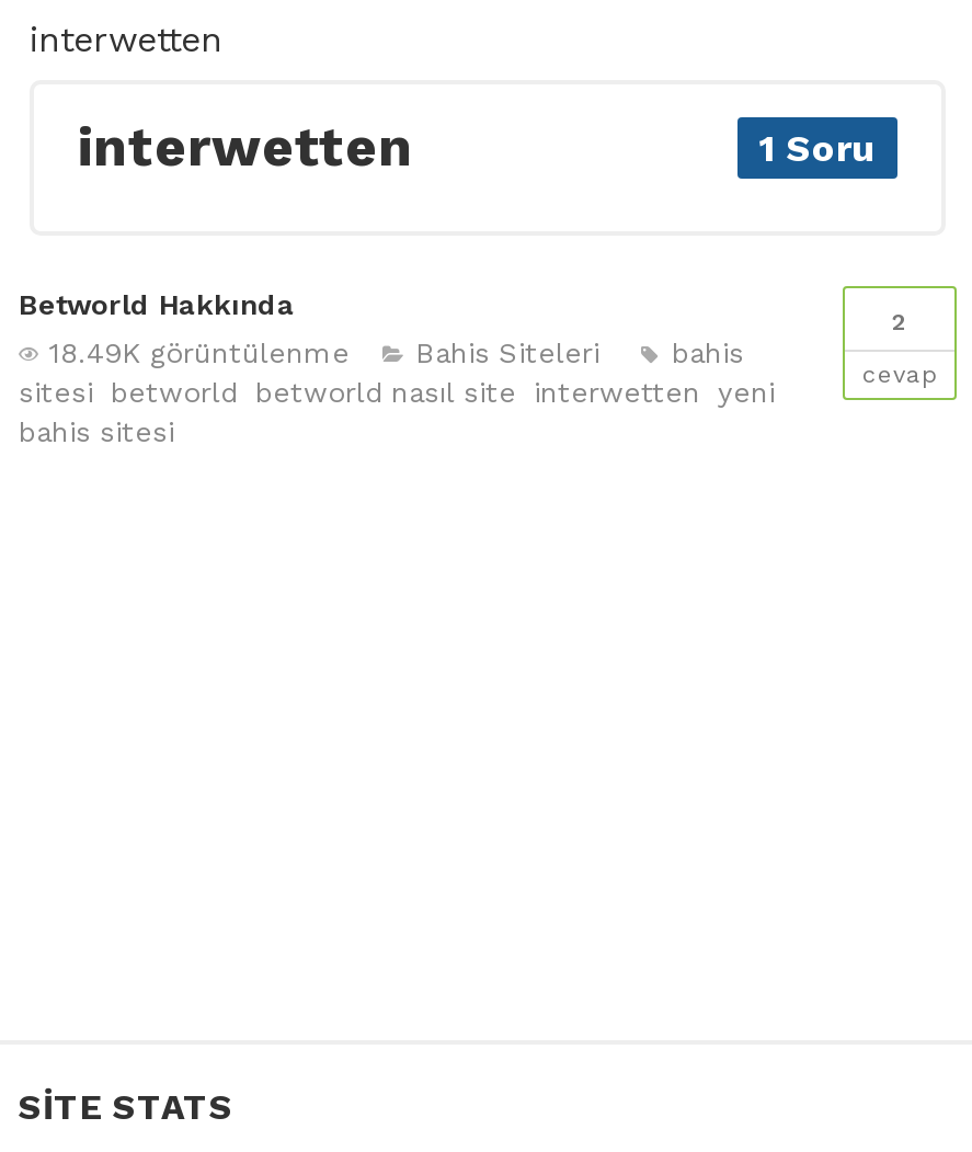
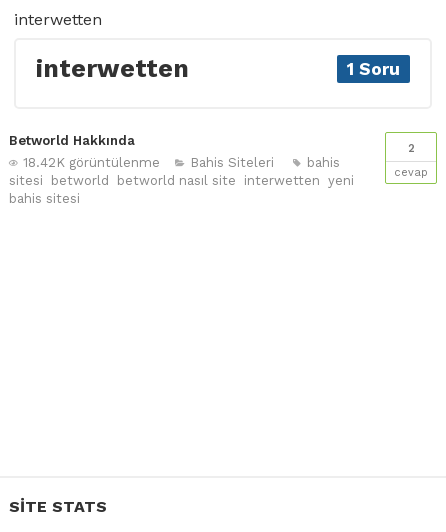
[49,336,350,369] 18.49K görüntülenme -> [23,155,160,170] 18.42K görüntülenme

